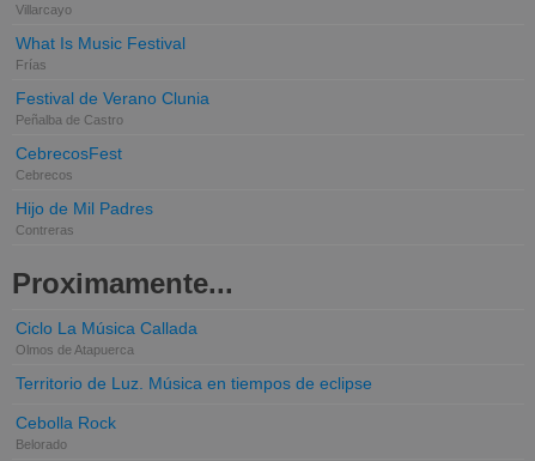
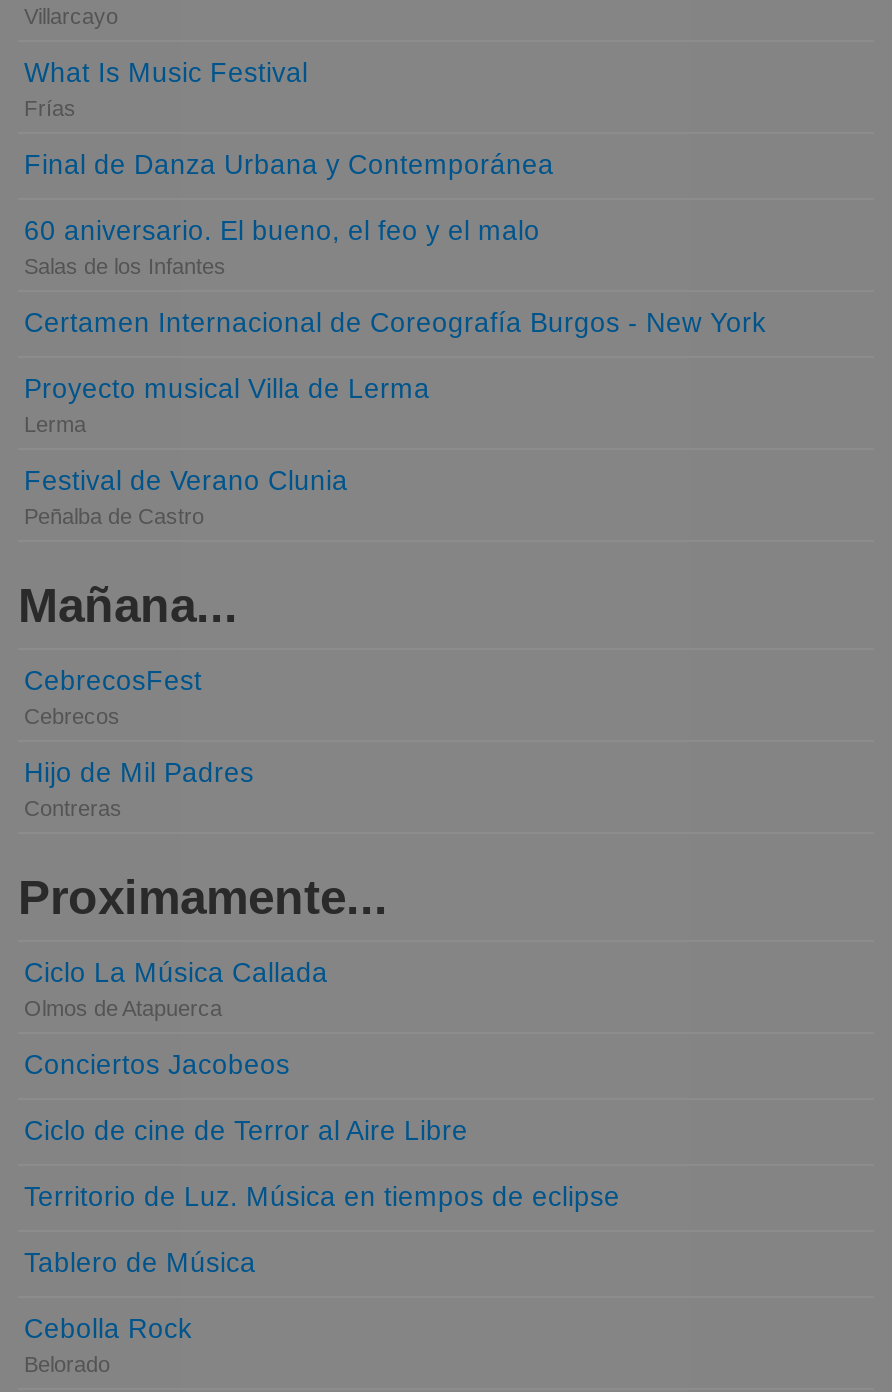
none -> [24,150,766,436] Final de Danza Urbana y Contemporánea | 60 aniversario. El bueno, el feo y el malo | Salas de los Infantes | Certamen Internacional de Coreografía Burgos - New York | Proyecto musical Villa de Lerma | Lerma
none -> [18,578,238,632] Mañana...
none -> [24,1050,468,1146] Conciertos Jacobeos | Ciclo de cine de Terror al Aire Libre
none -> [24,1248,256,1278] Tablero de Música

